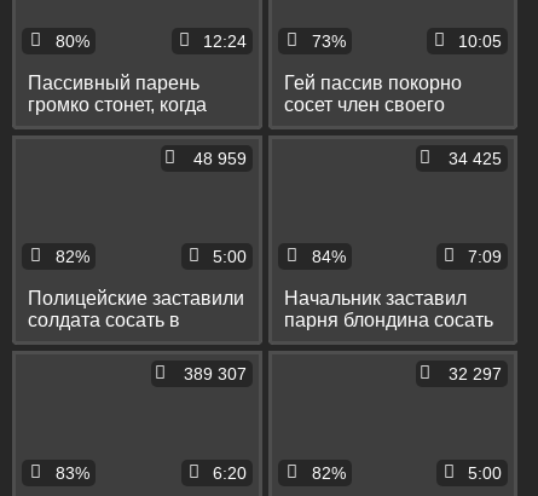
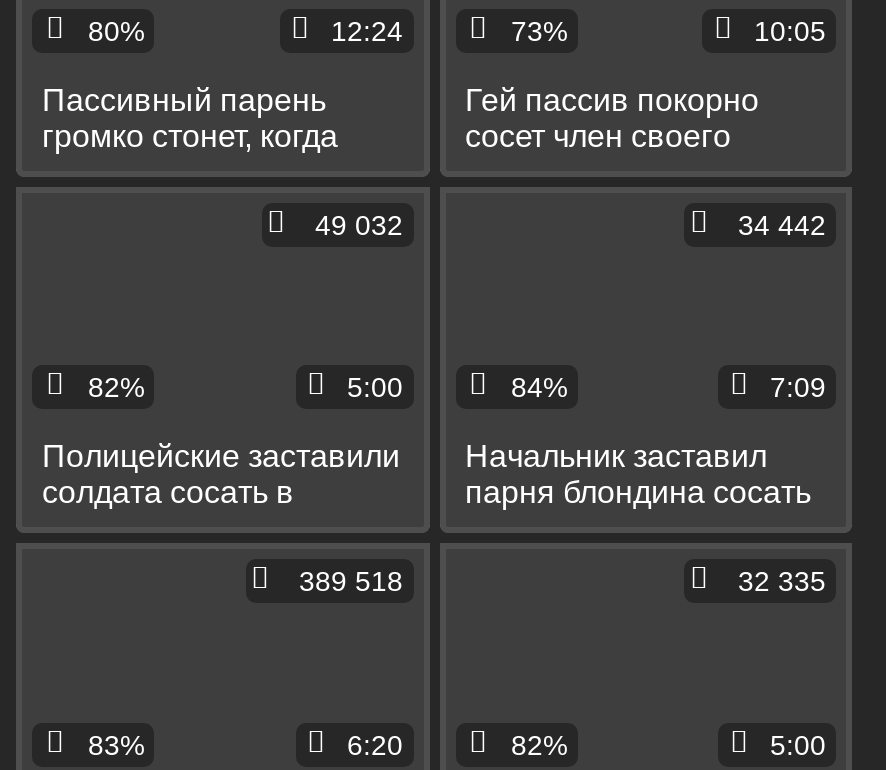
[193,148,246,168] 48 959 -> [315,208,403,240] 49 032
[449,148,502,168] 34 425 -> [738,208,826,240] 34 442
[183,364,246,384] 389 307 -> [299,565,403,597] 389 518
[449,364,502,384] 32 297 -> [738,565,826,597] 32 335

